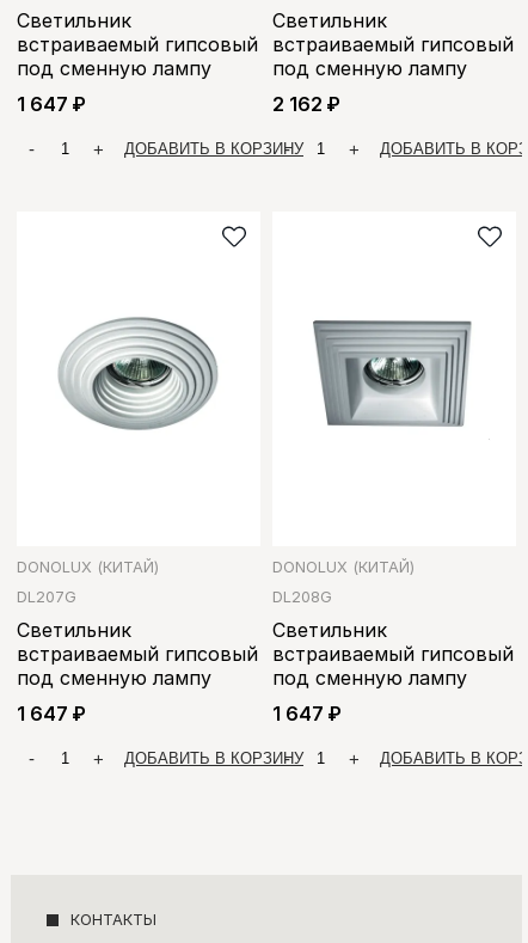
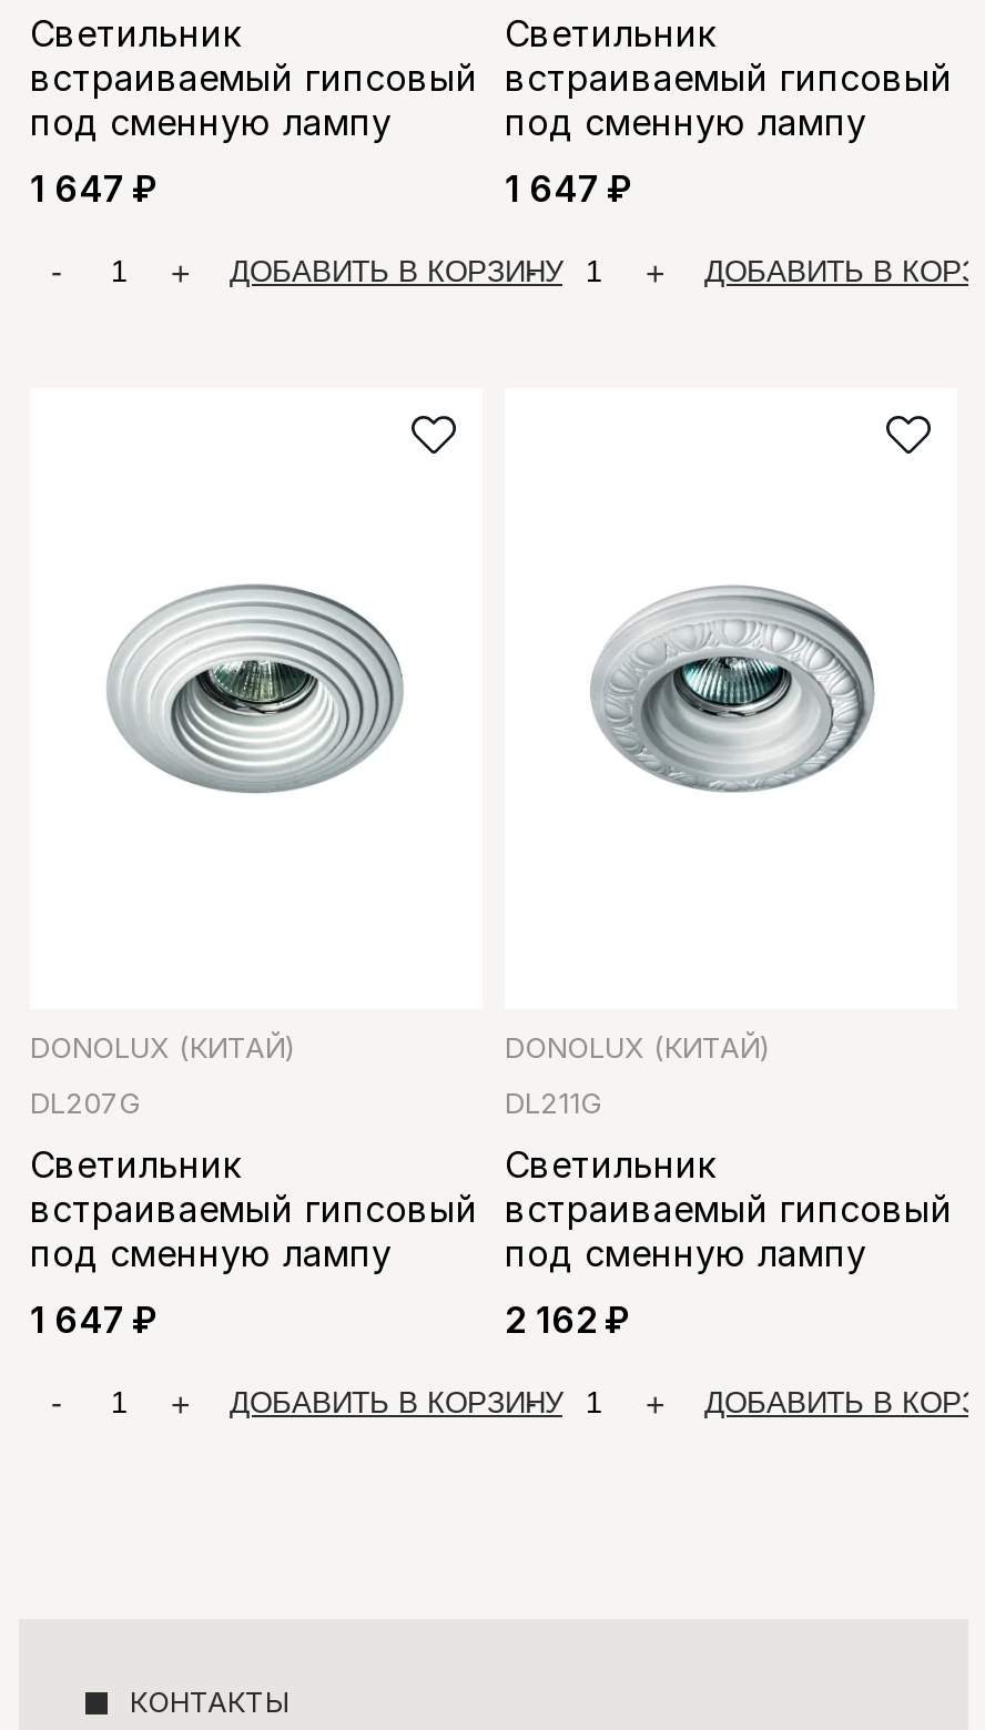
[272,92,323,116] 2 162 -> [505,166,600,211] 1 647
[312,318,473,429] [image] -> [580,583,877,794] [image]
[272,588,332,606] DL208G -> [505,1087,602,1120] DL211G
[272,702,324,725] 1 647 -> [505,1297,598,1342] 2 162

